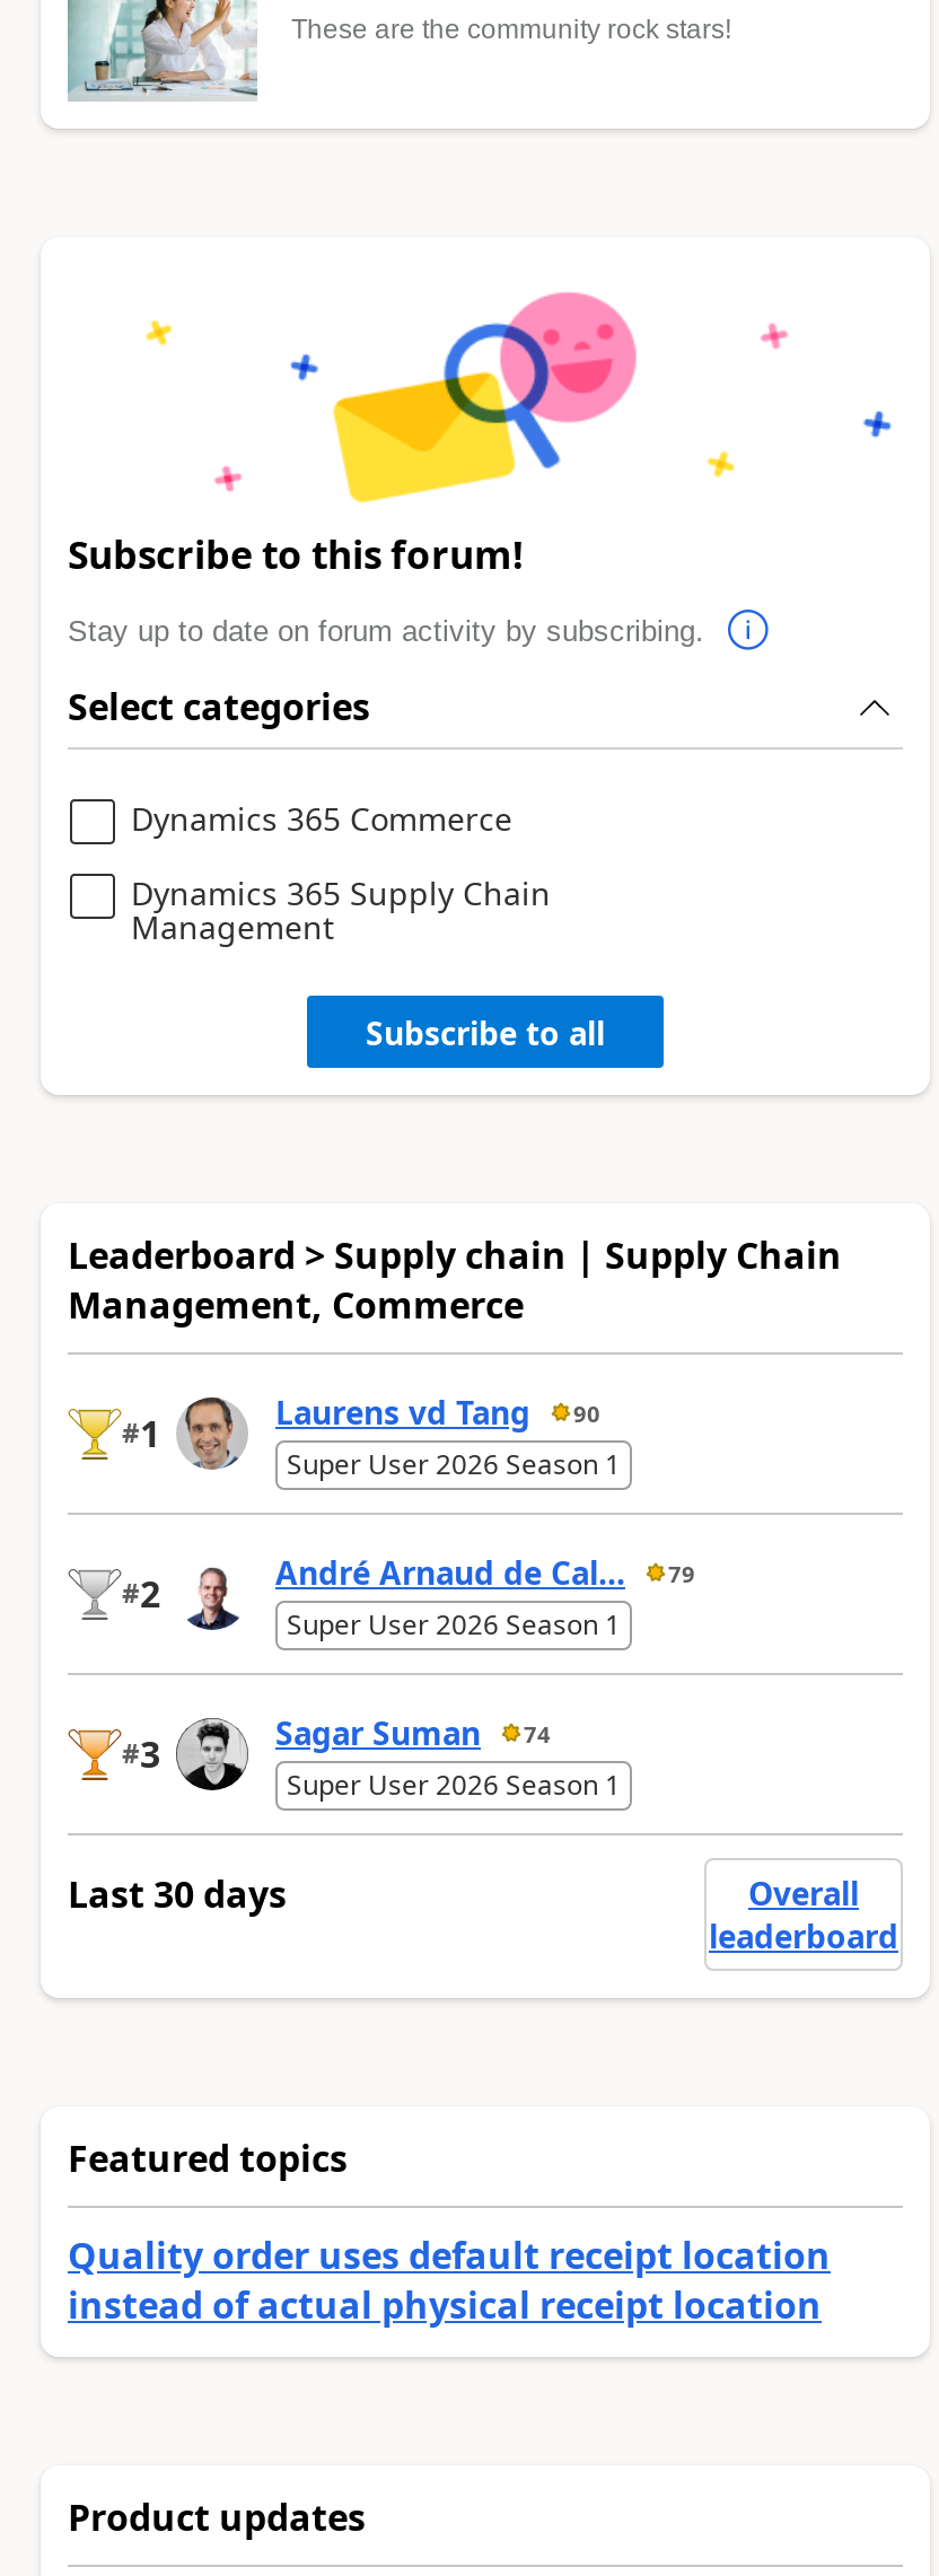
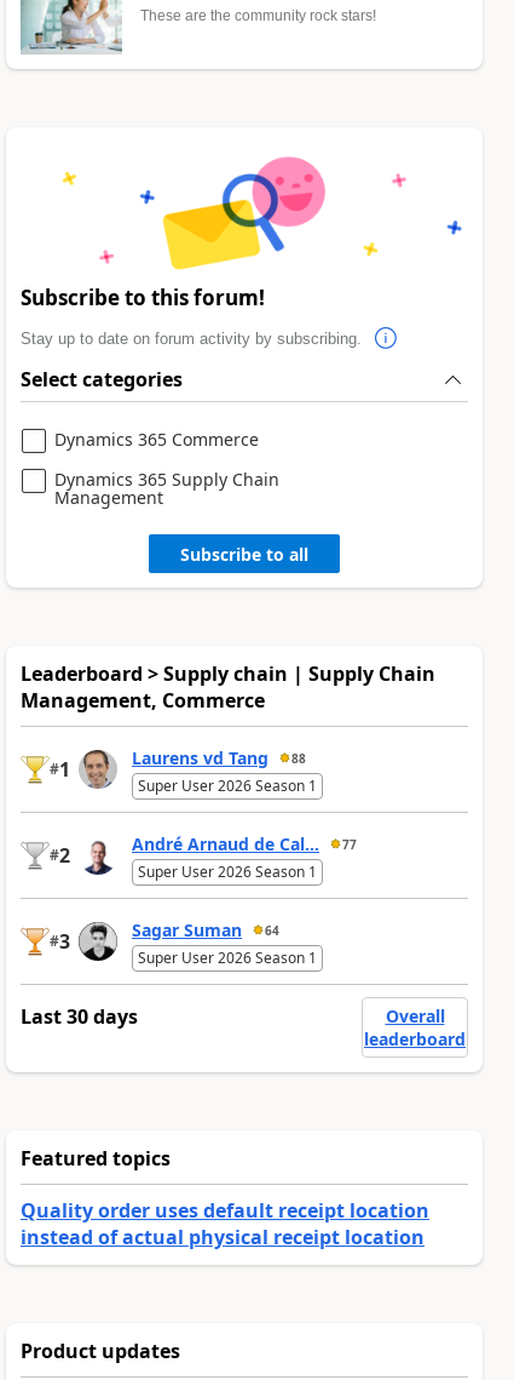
[275,1391,600,1434] Laurens vd Tang 90 -> [132,747,306,770] Laurens vd Tang 88
[275,1551,695,1594] André Arnaud de Cal... 79 -> [132,833,357,856] André Arnaud de Cal... 77
[275,1712,551,1755] Sagar Suman 74 -> [132,919,279,942] Sagar Suman 64

